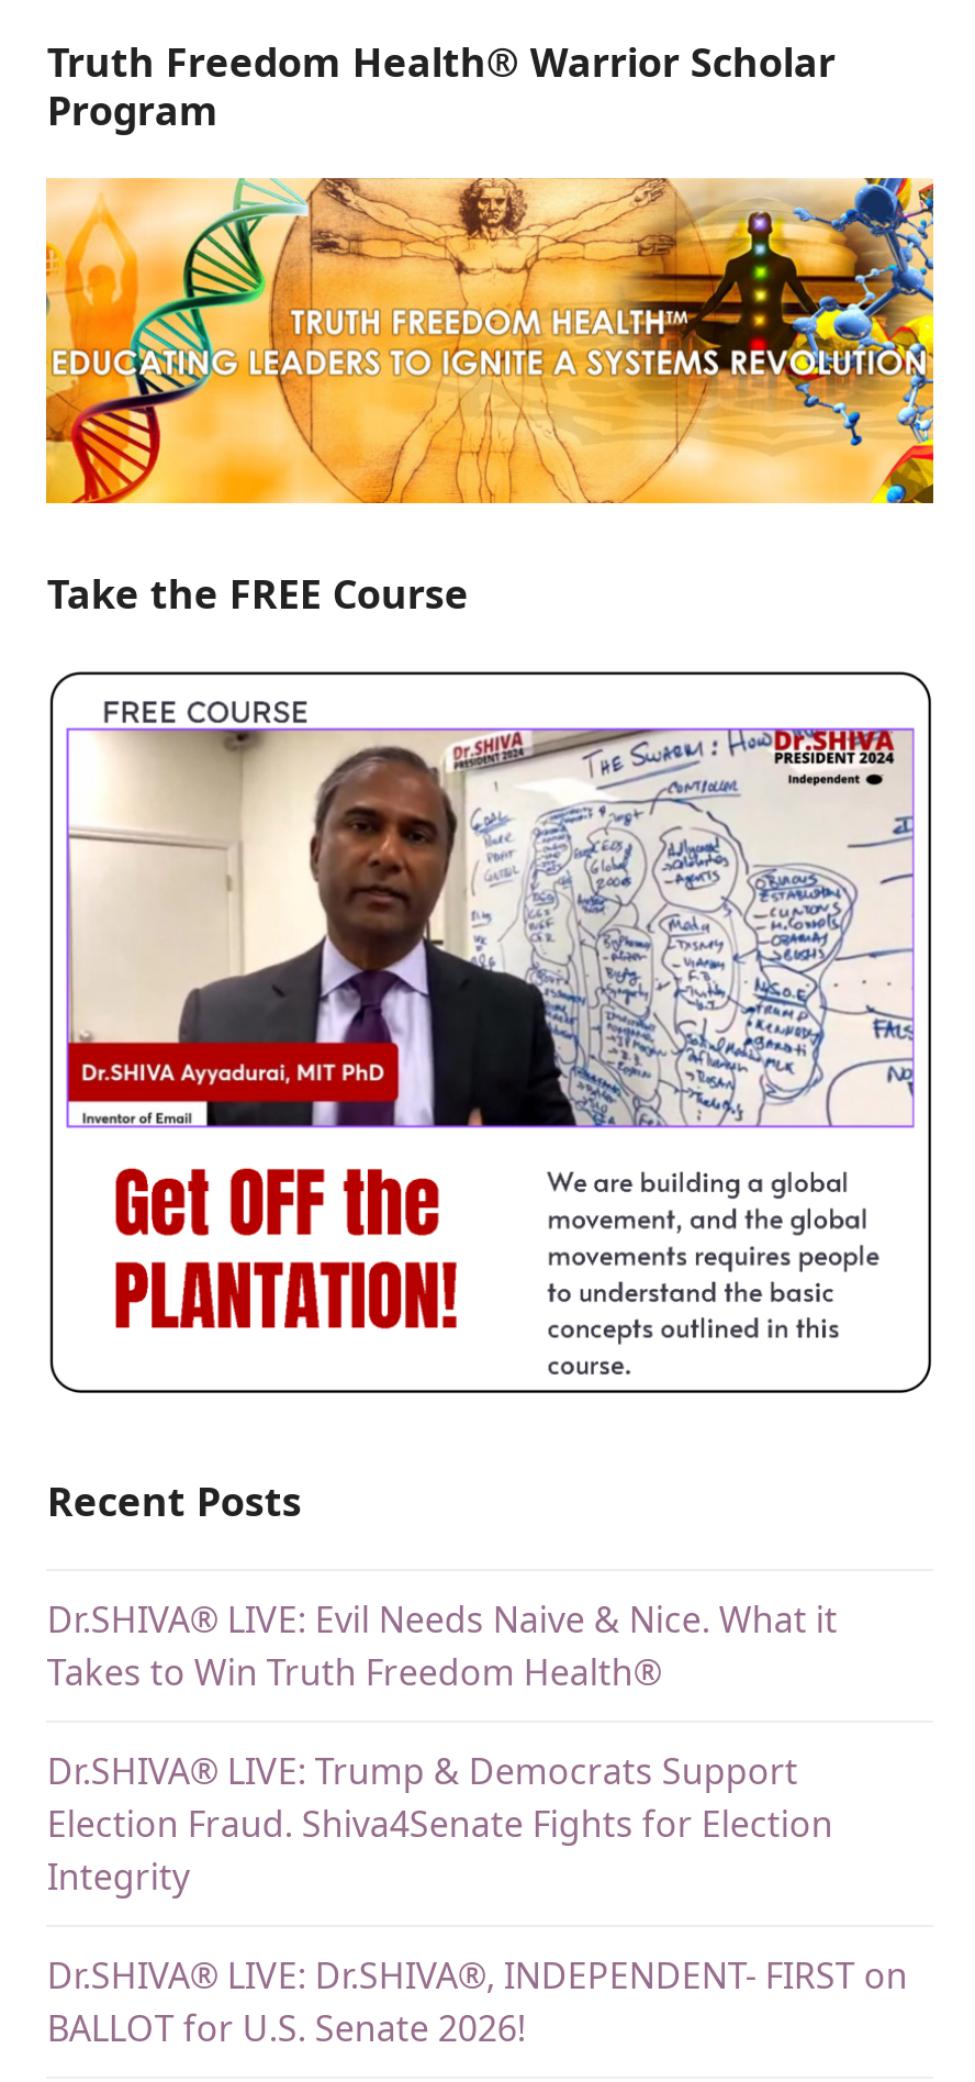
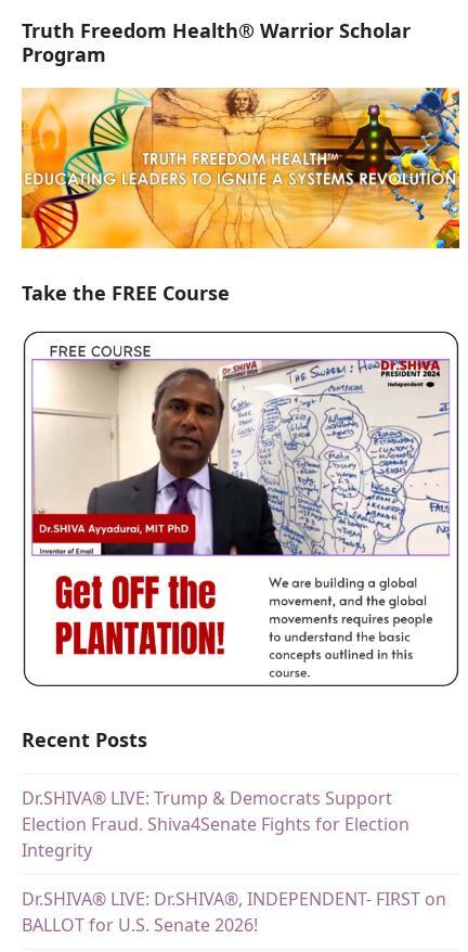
[47,1594,838,1695] Dr.SHIVA® LIVE: Evil Needs Naive & Nice. What it | Takes to Win Truth Freedom Health® -> none

